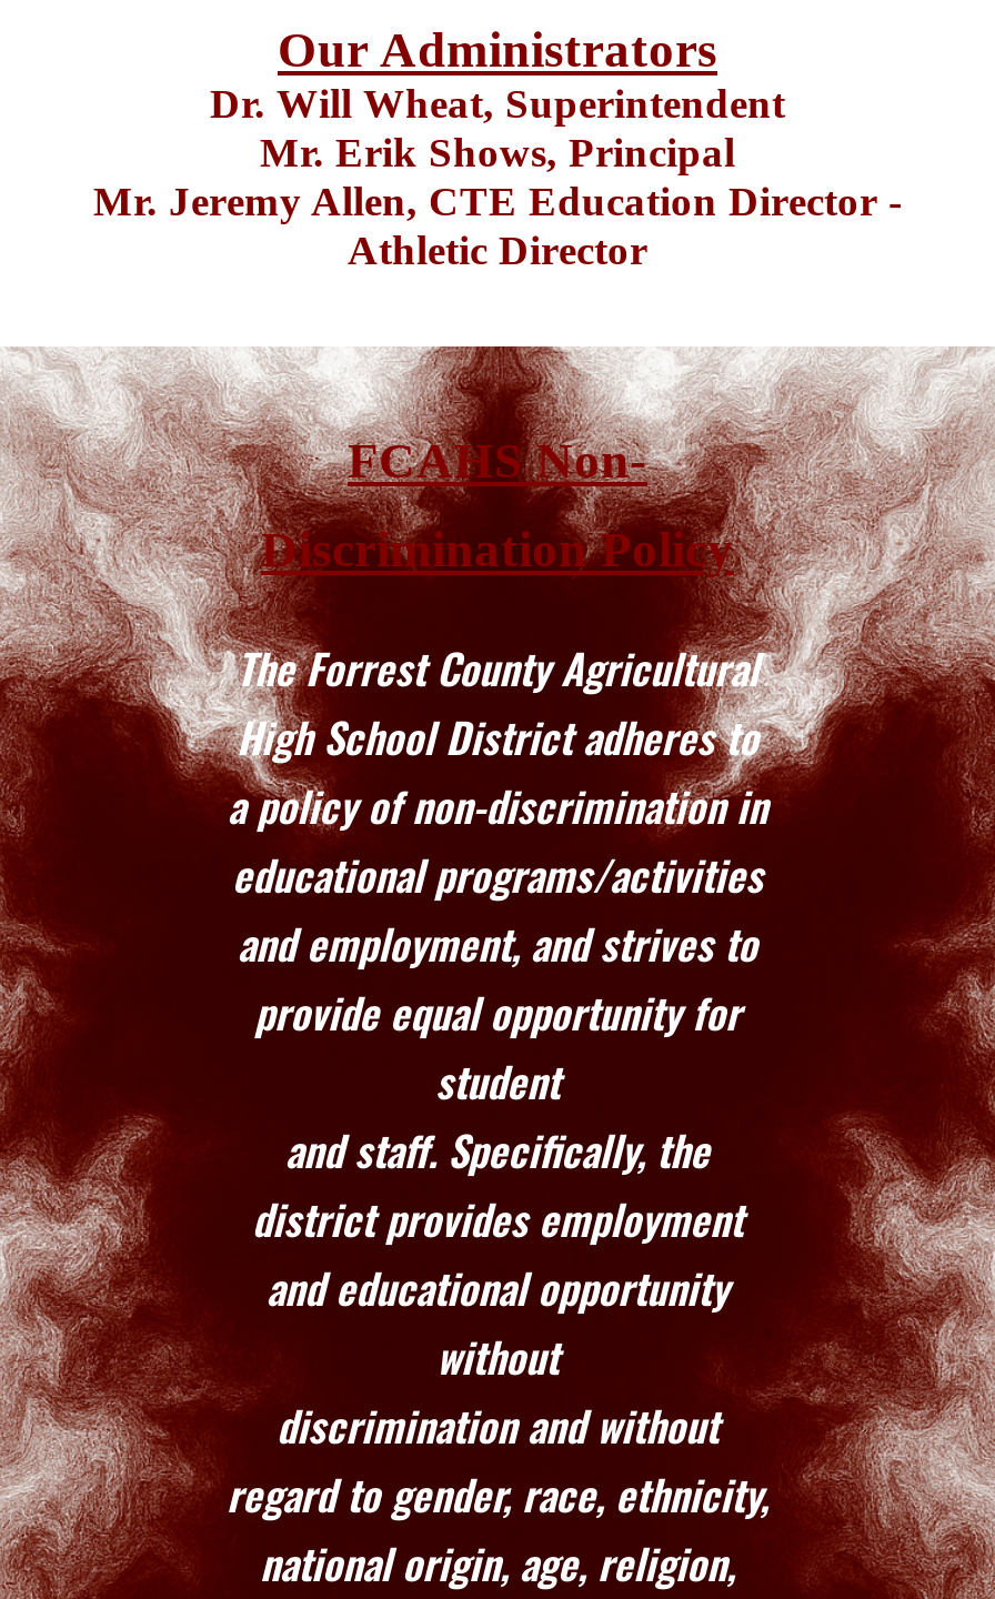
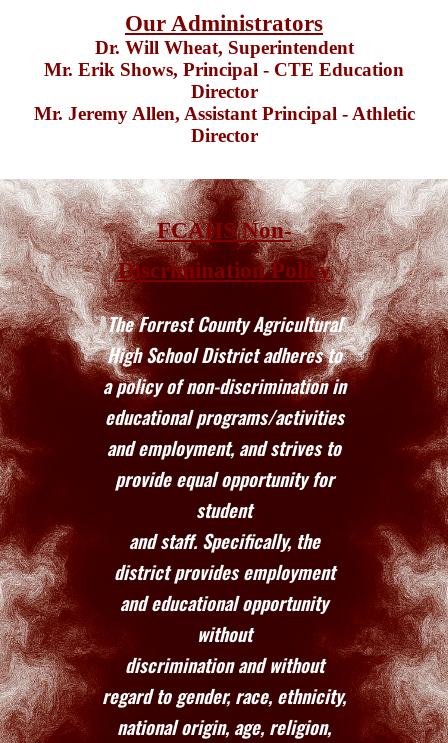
[93,129,902,273] Mr. Erik Shows, Principal | Mr. Jeremy Allen, CTE Education Director - | Athletic Director -> [33,59,414,146] Mr. Erik Shows, Principal - CTE Education | Director | Mr. Jeremy Allen, Assistant Principal - Athletic | Director

